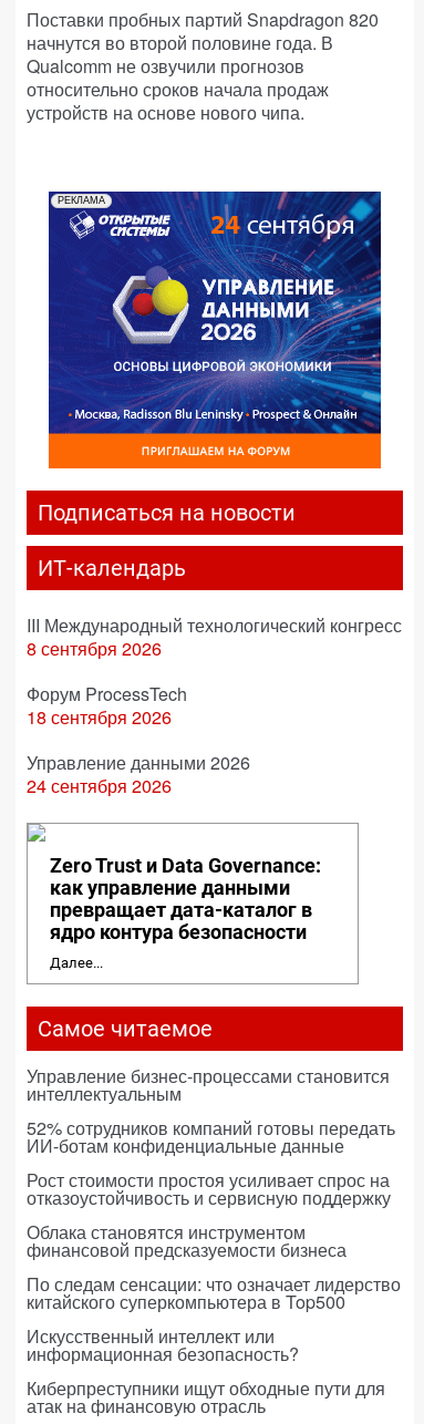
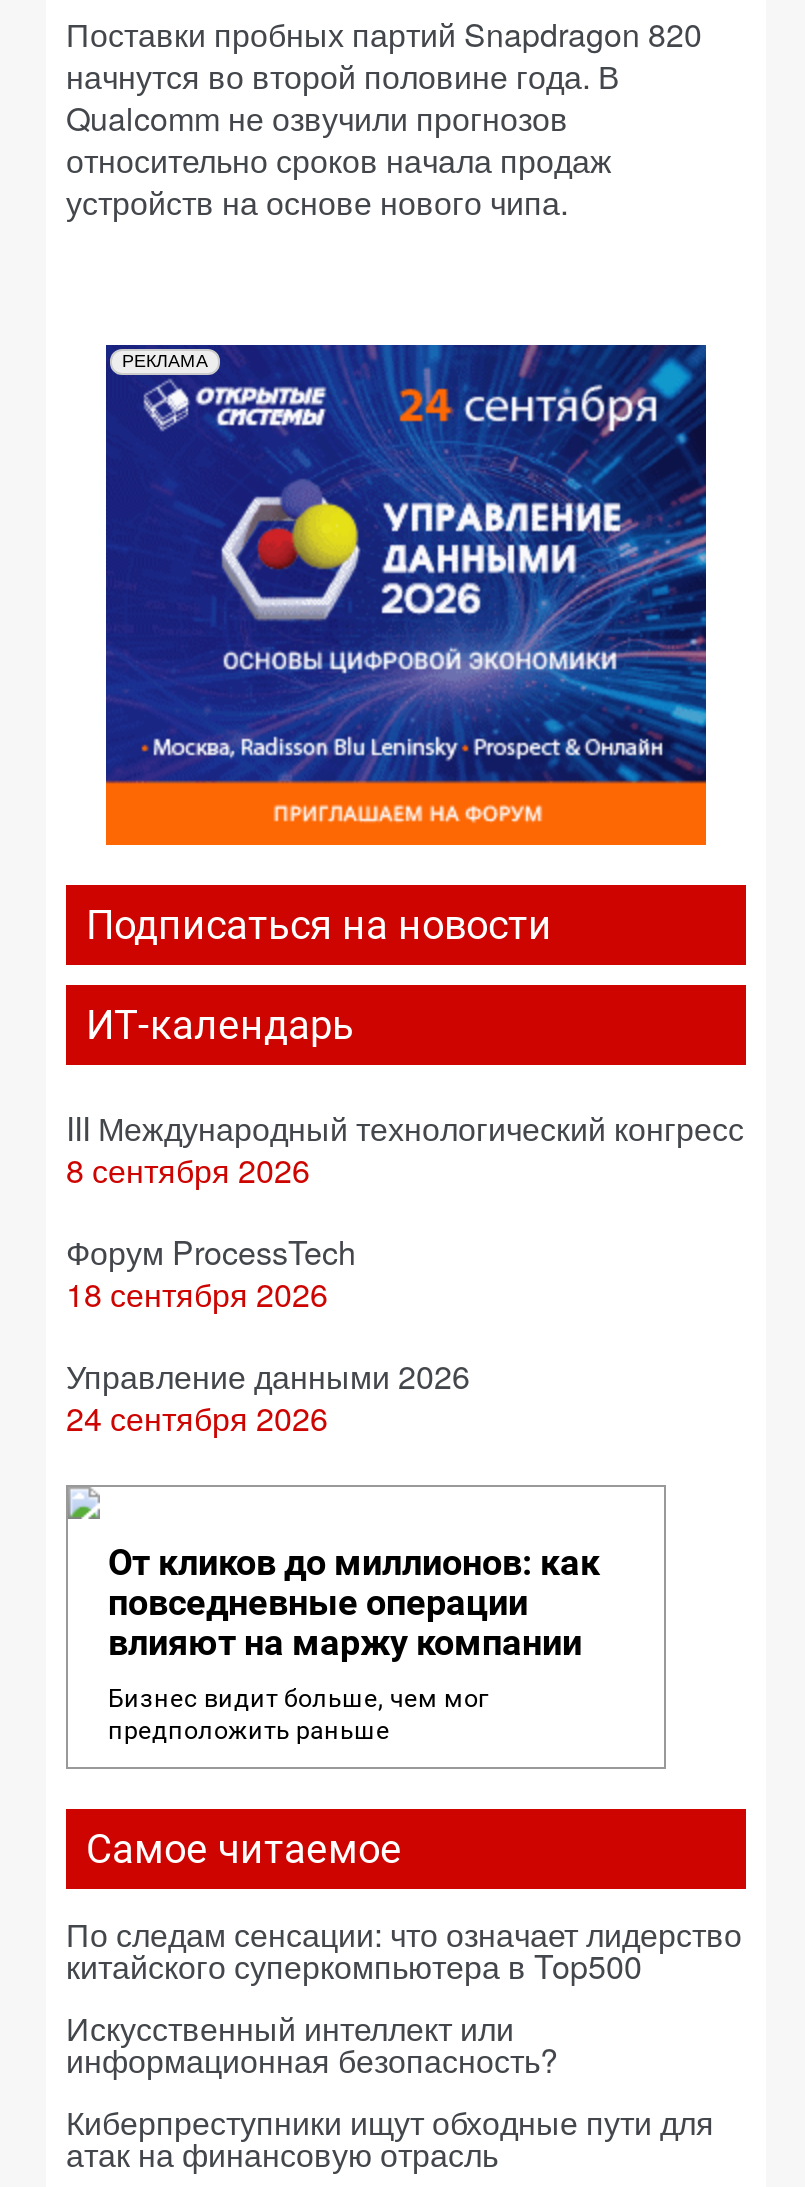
[50,853,321,943] Zero Trust и Data Governance: | как управление данными | превращает дата-каталог в | ядро контура безопасности -> [108,1540,600,1662] От кликов до миллионов: как | повседневные операции | влияют на маржу компании
[50,954,103,971] Далее... -> [108,1682,488,1744] Бизнес видит больше, чем мог | предположить раньше
[27,1063,395,1262] Управление бизнес-процессами становится | интеллектуальным | 52% сотрудников компаний готовы передать | ИИ-ботам конфиденциальные данные | Рост стоимости простоя усиливает спрос на | отказоустойчивость и сервисную поддержку | Облака становятся инструментом | финансовой предсказуемости бизнеса -> none

